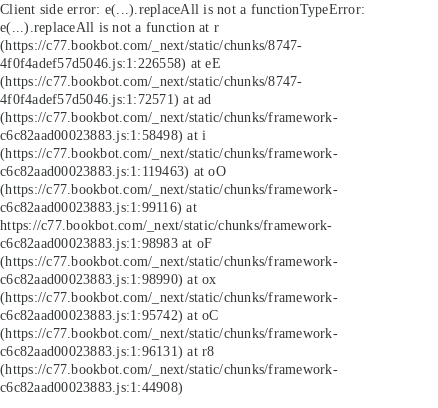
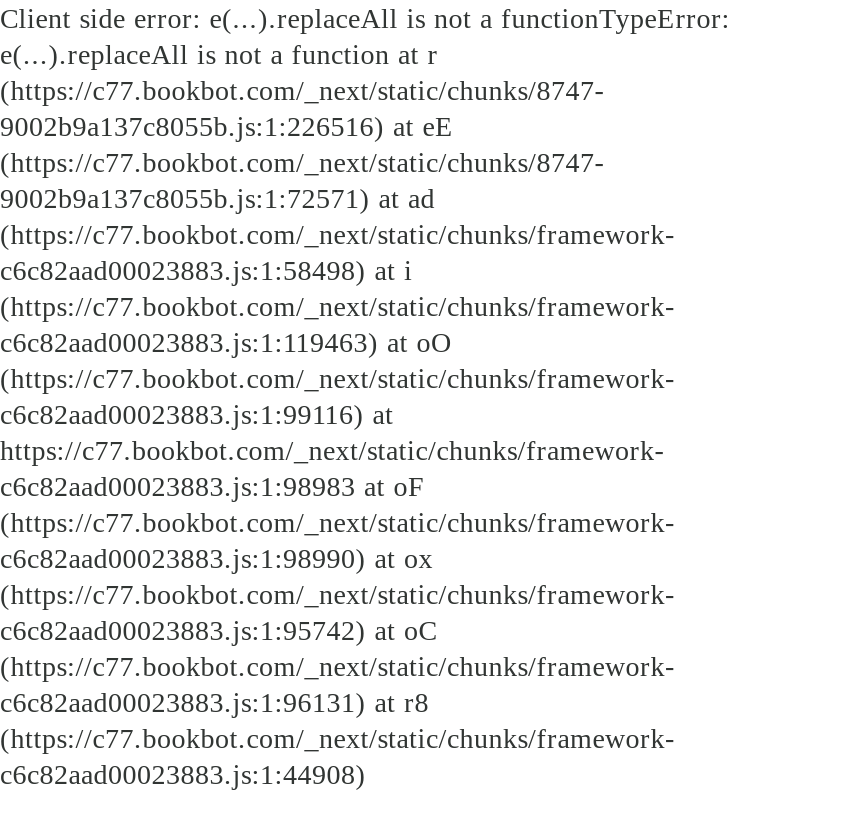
[0,55,221,71] 4f0f4adef57d5046.js:1:226558) at eE -> [0,110,454,142] 9002b9a137c8055b.js:1:226516) at eE
[0,91,211,107] 4f0f4adef57d5046.js:1:72571) at ad -> [0,182,435,214] 9002b9a137c8055b.js:1:72571) at ad

